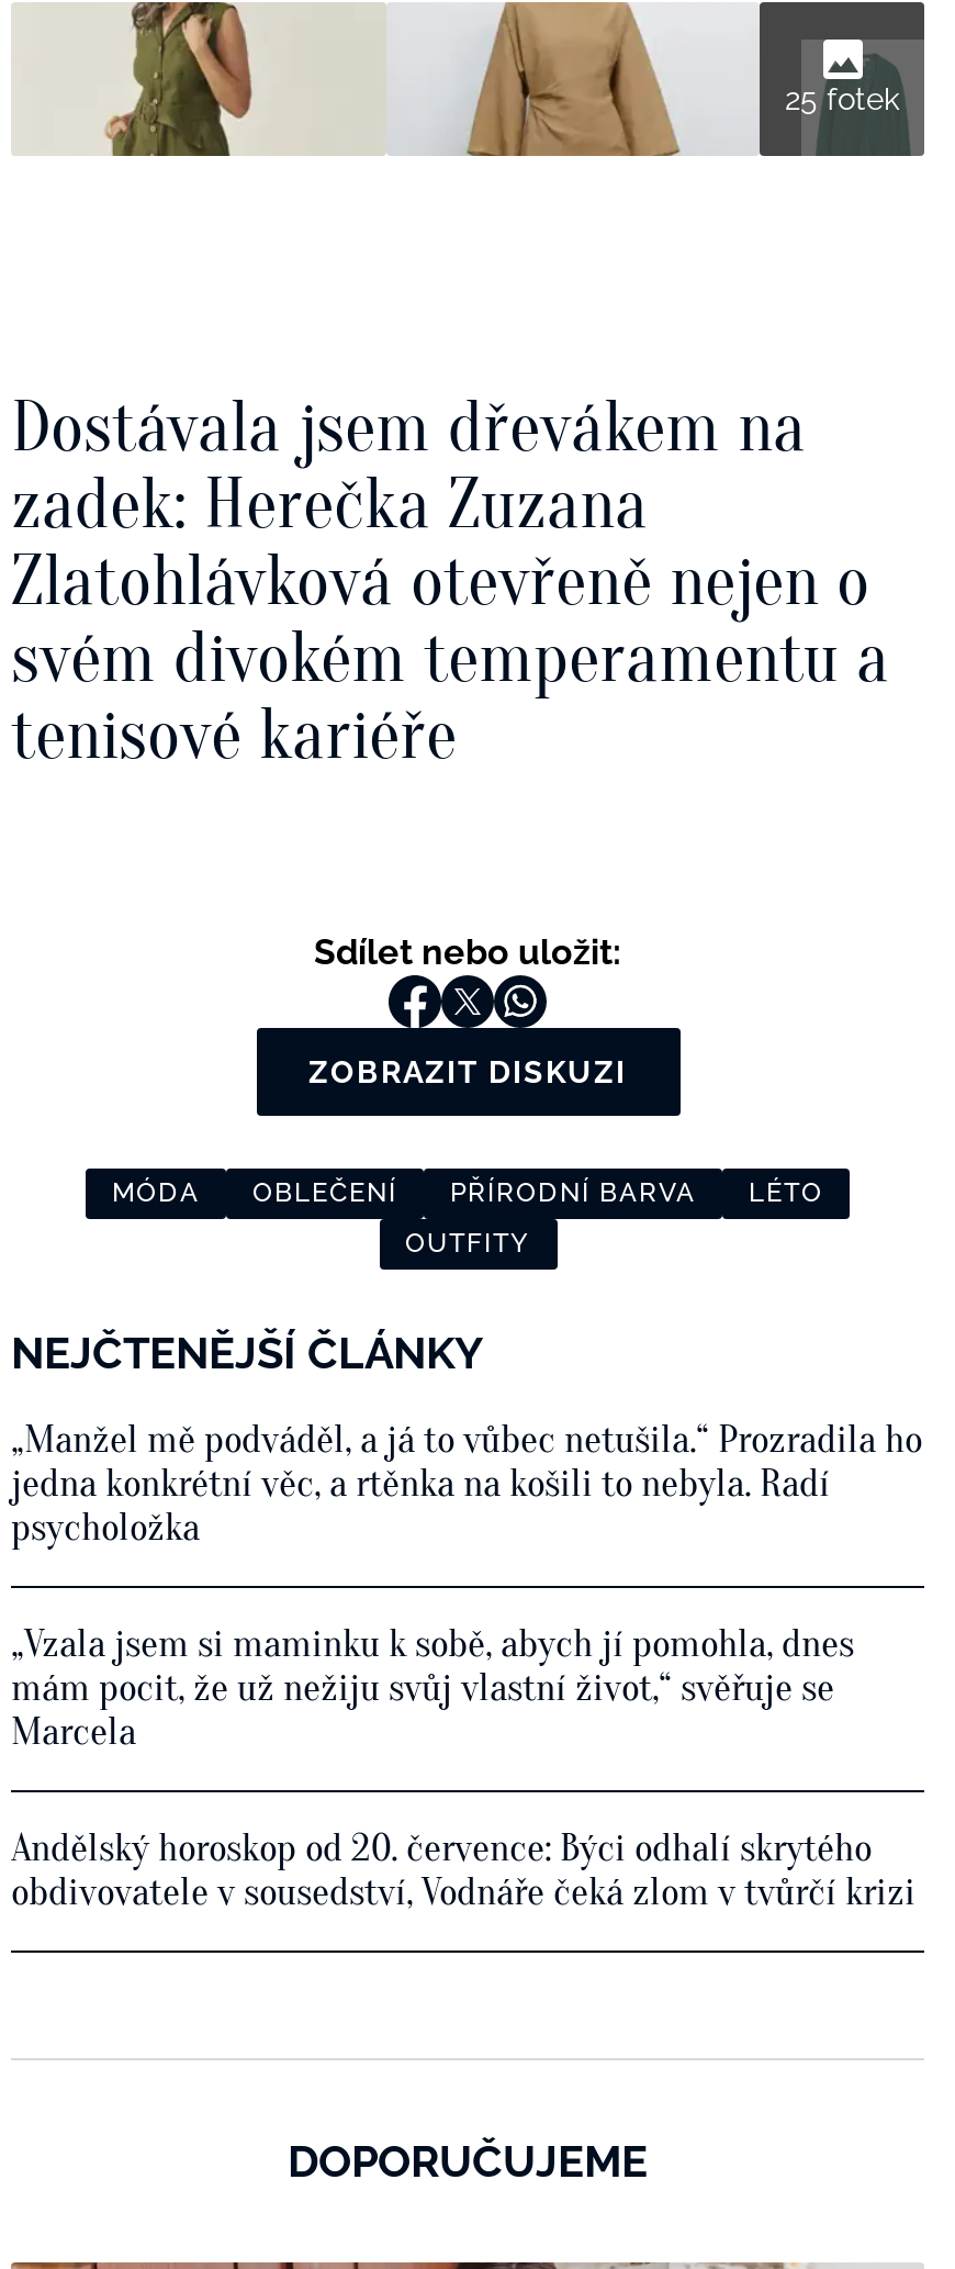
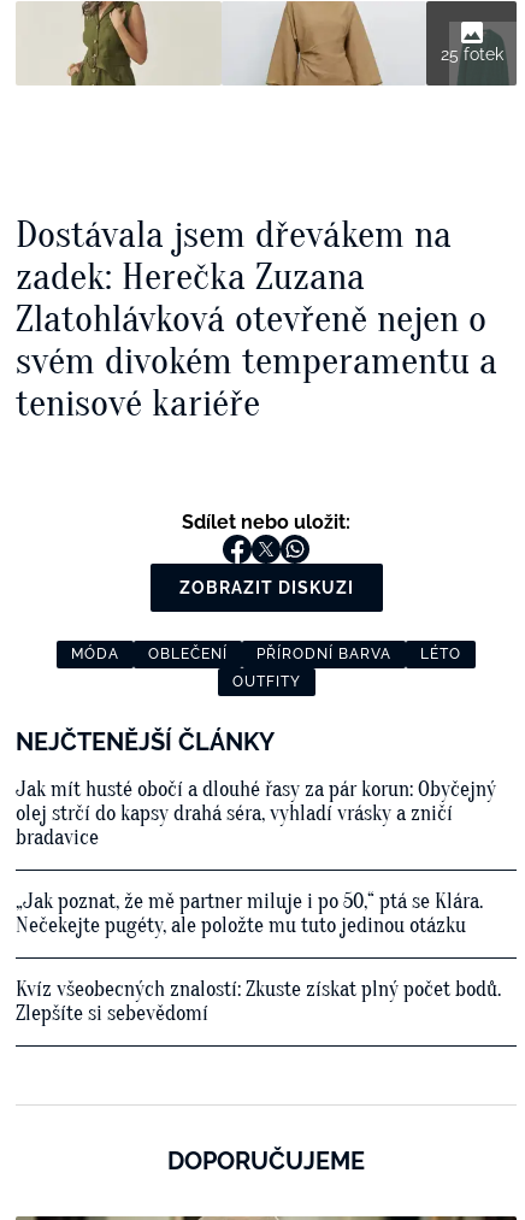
[11,1418,922,1552] „Manžel mě podváděl, a já to vůbec netušila.“ Prozradila ho | jedna konkrétní věc, a rtěnka na košili to nebyla. Radí | psycholožka -> [16,777,496,851] Jak mít husté obočí a dlouhé řasy za pár korun: Obyčejný | olej strčí do kapsy drahá séra, vyhladí vrásky a zničí | bradavice
[11,1622,854,1756] „Vzala jsem si maminku k sobě, abych jí pomohla, dnes | mám pocit, že už nežiju svůj vlastní život,“ svěřuje se | Marcela -> [16,889,483,939] „Jak poznat, že mě partner miluje i po 50,“ ptá se Klára. | Nečekejte pugéty, ale položte mu tuto jedinou otázku
[11,1826,915,1916] Andělský horoskop od 20. července: Býci odhalí skrytého | obdivovatele v sousedství, Vodnáře čeká zlom v tvůrčí krizi -> [16,977,501,1027] Kvíz všeobecných znalostí: Zkuste získat plný počet bodů. | Zlepšíte si sebevědomí

